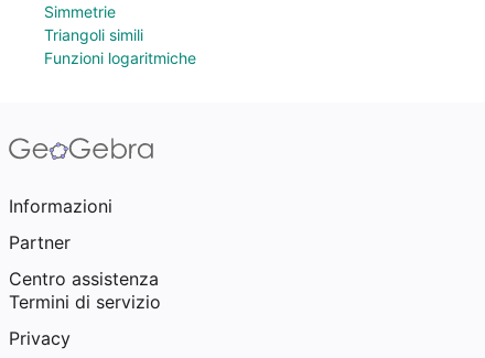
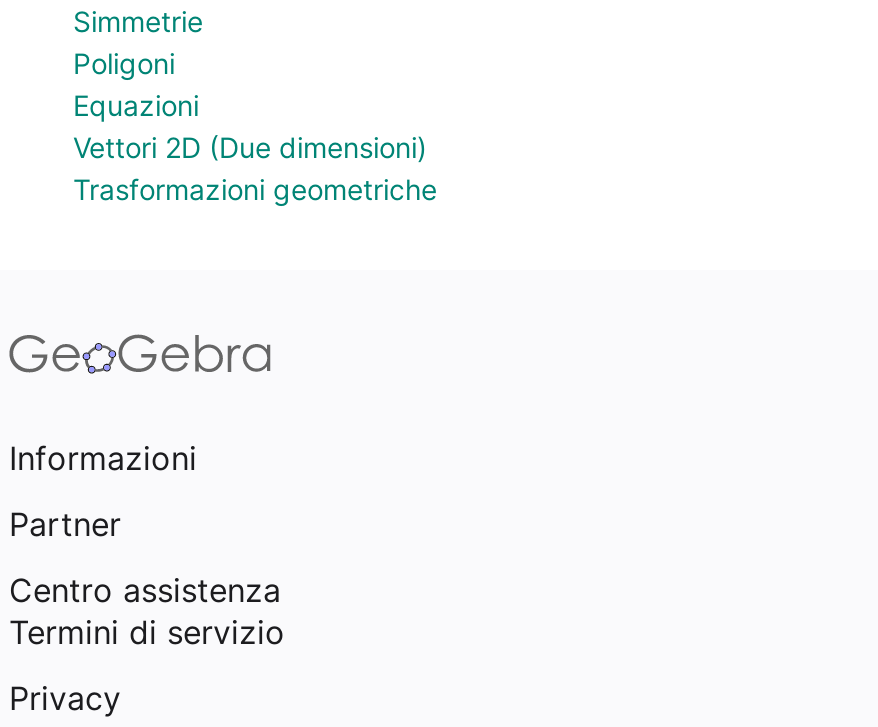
[44,25,196,67] Triangoli simili | Funzioni logaritmiche -> [73,46,437,206] Poligoni | Equazioni | Vettori 2D (Due dimensioni) | Trasformazioni geometriche

